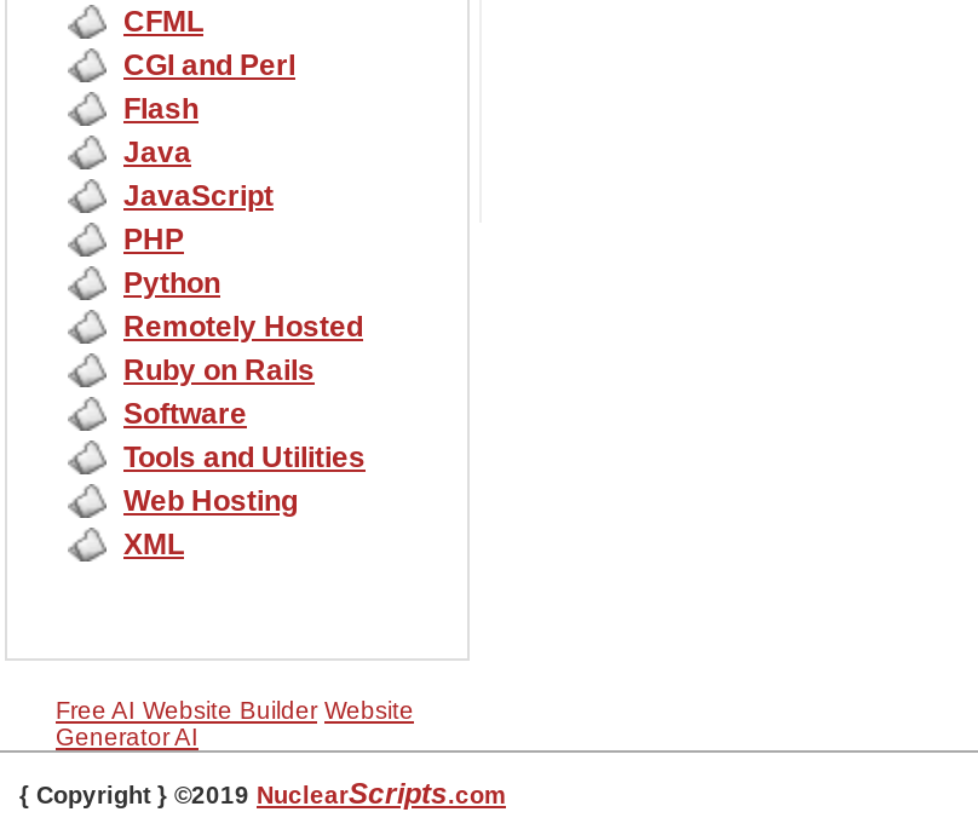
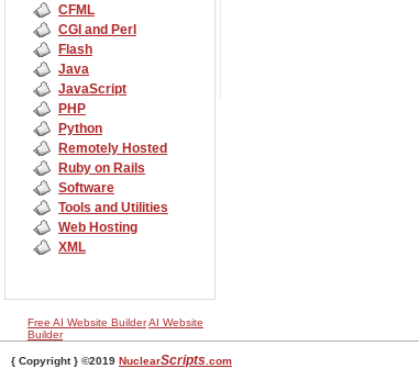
[56,697,414,750] Free AI Website Builder Website | Generator AI -> [27,316,203,340] Free AI Website Builder AI Website | Builder

